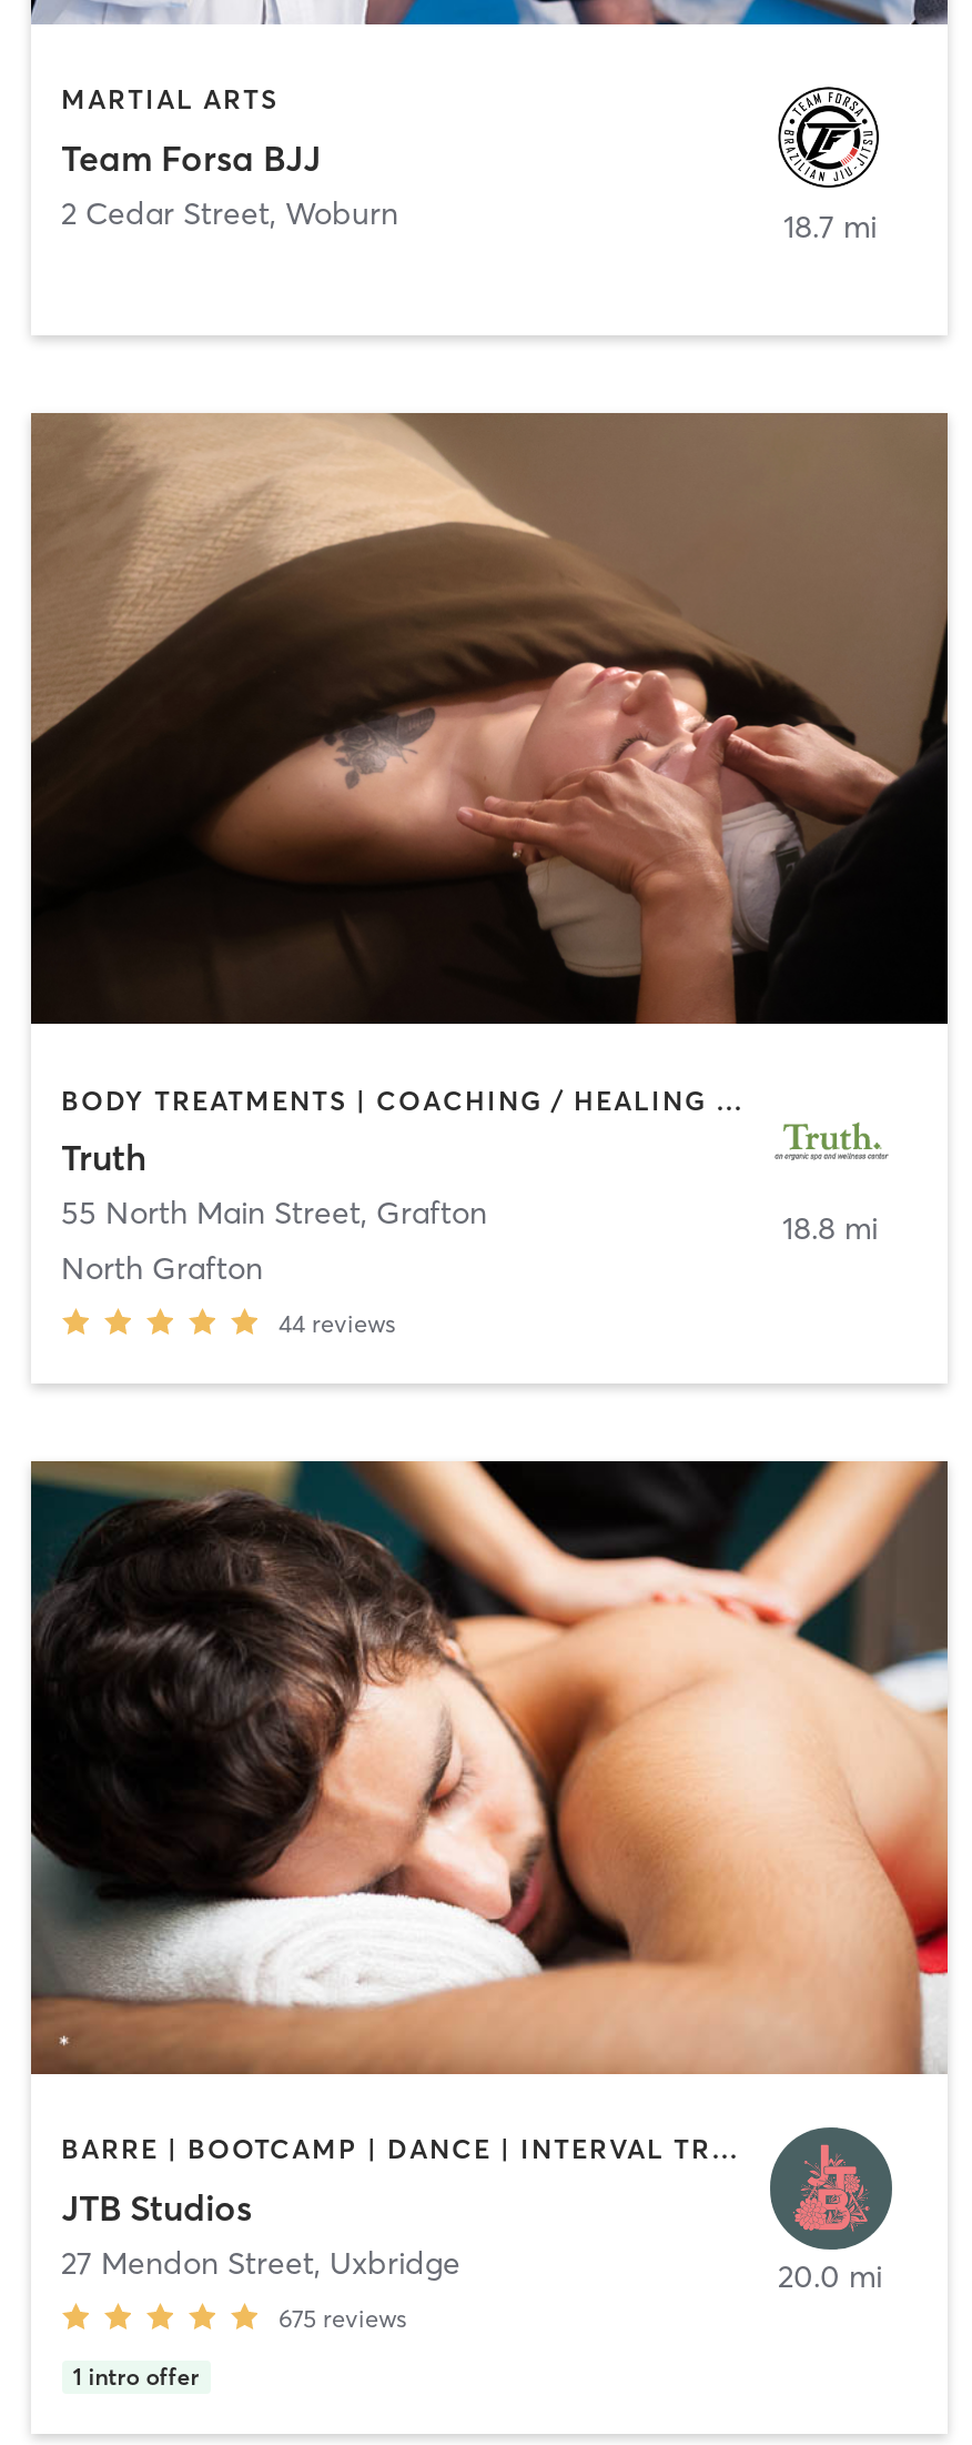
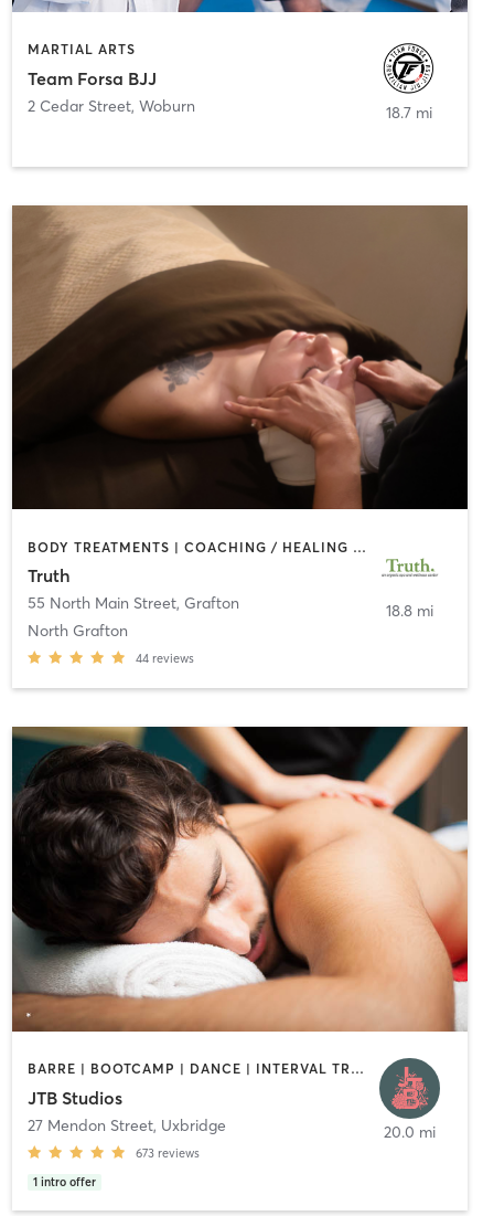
[279,2302,407,2333] 675 reviews -> [135,1145,199,1160] 673 reviews

